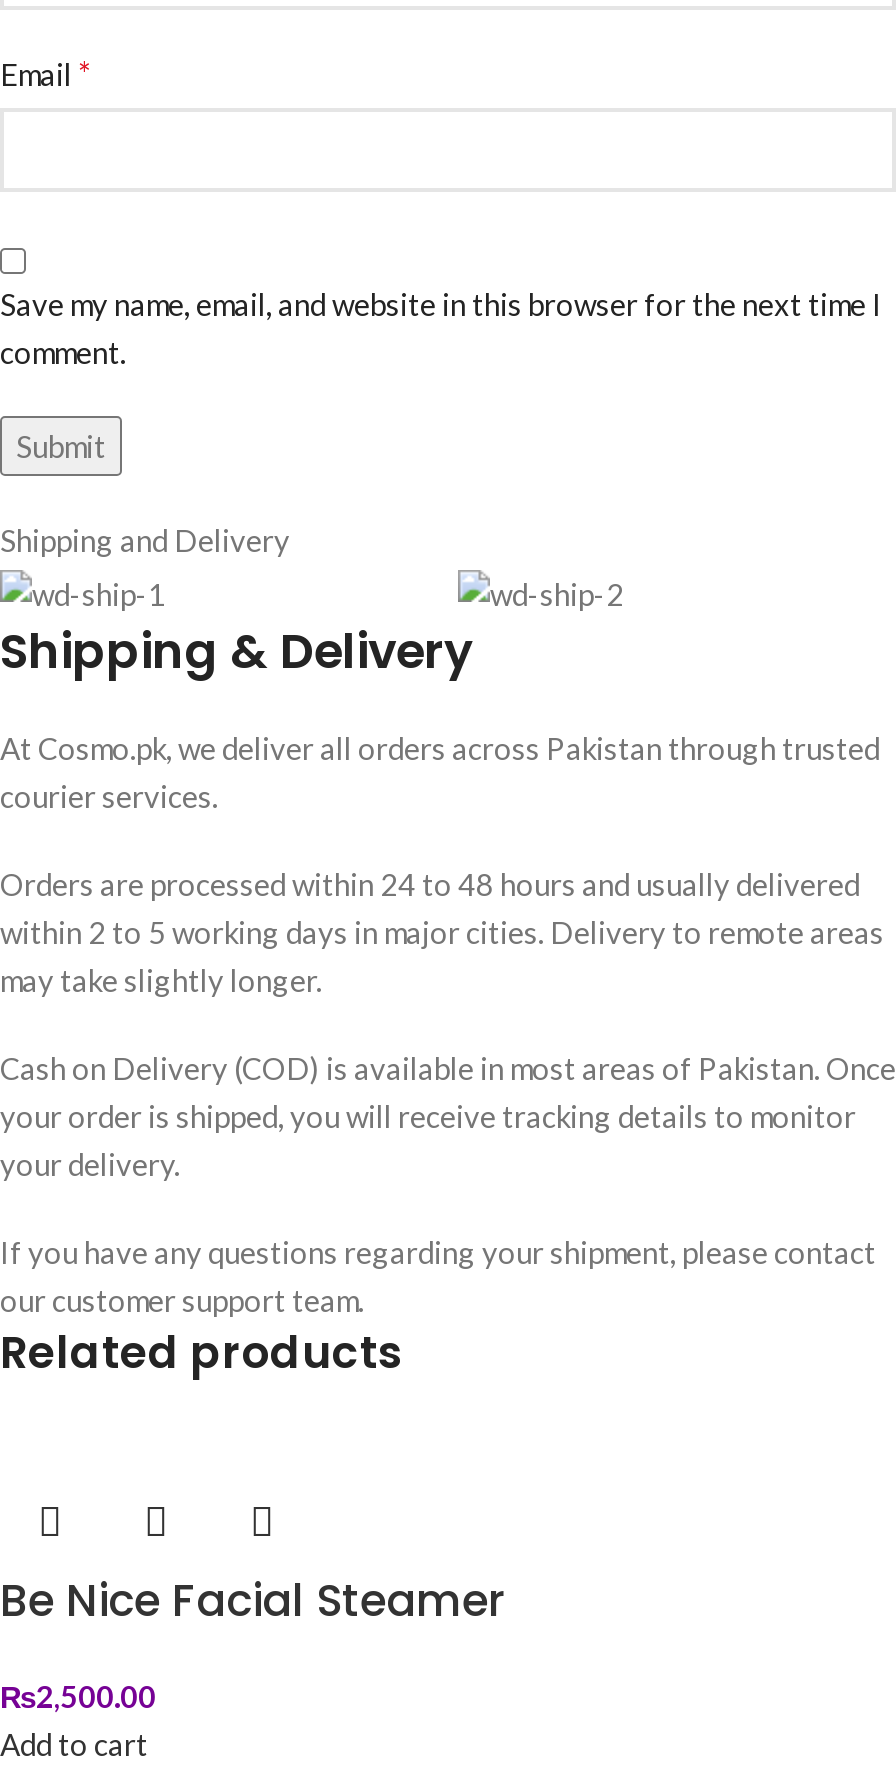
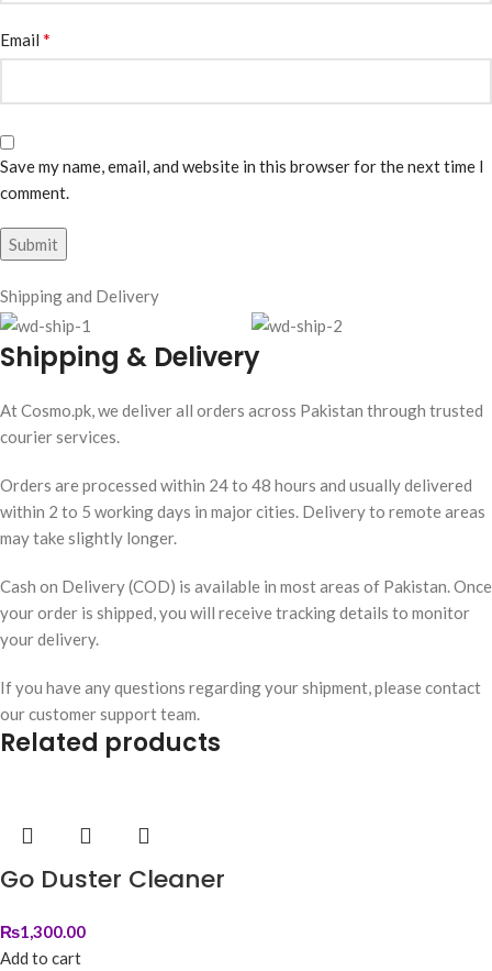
[0,1569,506,1631] Be Nice Facial Steamer -> [0,862,225,896] Go Duster Cleaner
[0,1677,156,1713] ₨2,500.00 -> [0,921,86,941] ₨1,300.00

